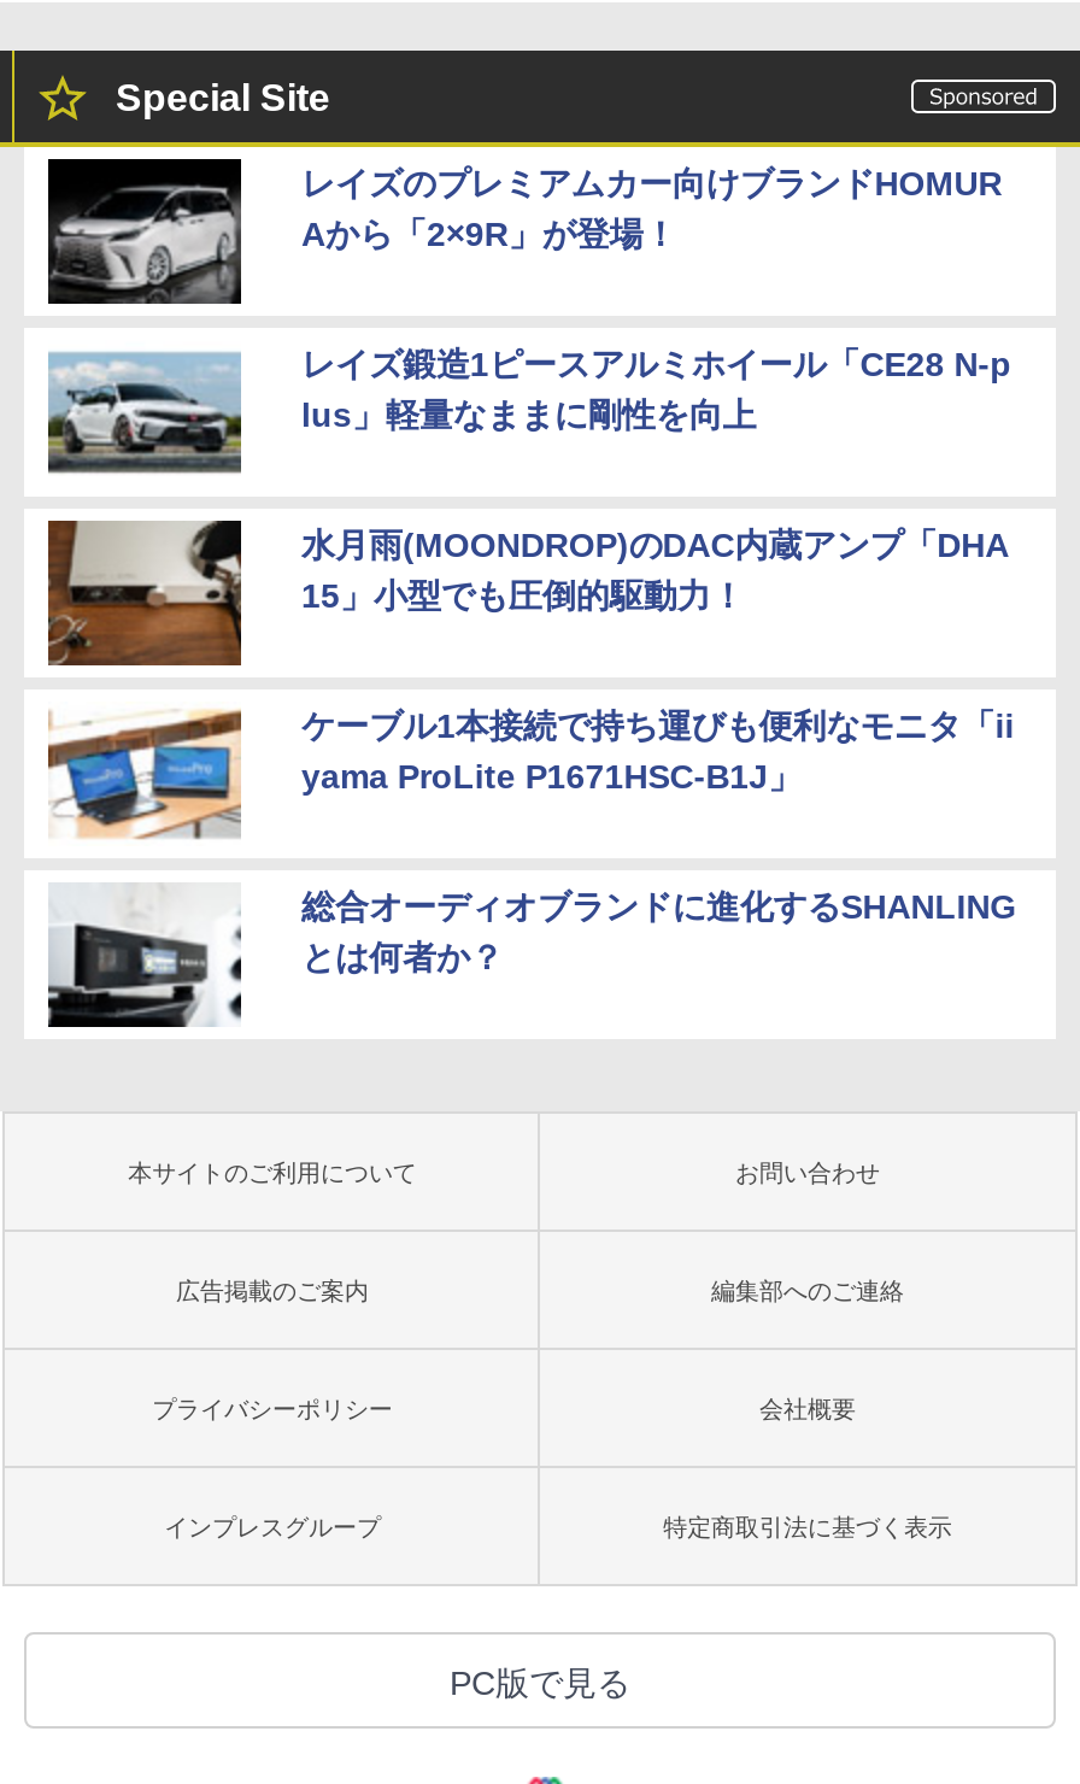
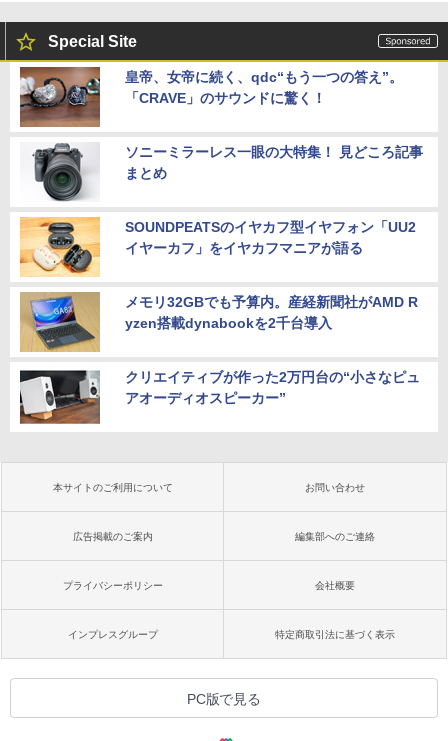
[46,157,1002,306] [image] | レイズのプレミアムカー向けブランドHOMUR | Aから「2×9R」が登場！ -> [19,66,403,128] [image] | 皇帝、女帝に続く、qdc“もう一つの答え”。 | 「CRAVE」のサウンドに驚く！
[46,342,1012,482] [image] | レイズ鍛造1ピースアルミホイール「CE28 N-p | lus」軽量なままに剛性を向上 -> [20,142,423,202] [image] | ソニーミラーレス一眼の大特集！ 見どころ記事 | まとめ
[46,518,1009,668] [image] | 水月雨(MOONDROP)のDAC内蔵アンプ「DHA | 15」小型でも圧倒的駆動力！ -> [19,216,416,277] [image] | SOUNDPEATSのイヤカフ型イヤフォン「UU2 | イヤーカフ」をイヤカフマニアが語る
[46,702,1014,846] [image] | ケーブル1本接続で持ち運びも便利なモニタ「ii | yama ProLite P1671HSC-B1J」 -> [19,291,418,353] [image] | メモリ32GBでも予算内。産経新聞社がAMD R | yzen搭載dynabookを2千台導入
[46,887,1017,1029] [image] | 総合オーディオブランドに進化するSHANLING | とは何者か？ -> [19,369,420,427] [image] | クリエイティブが作った2万円台の“小さなピュ | アオーディオスピーカー”

